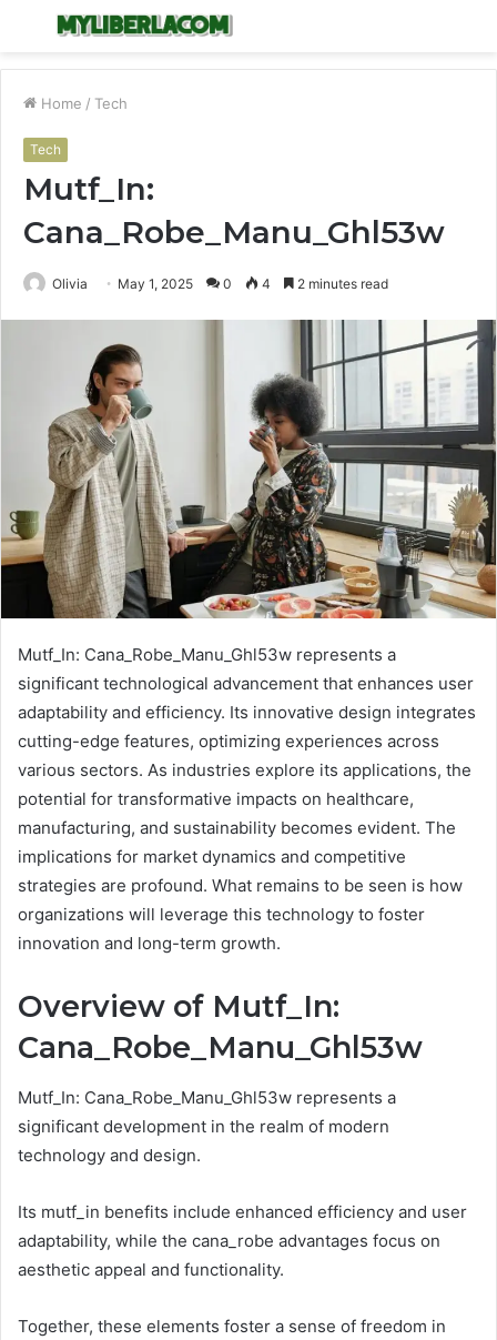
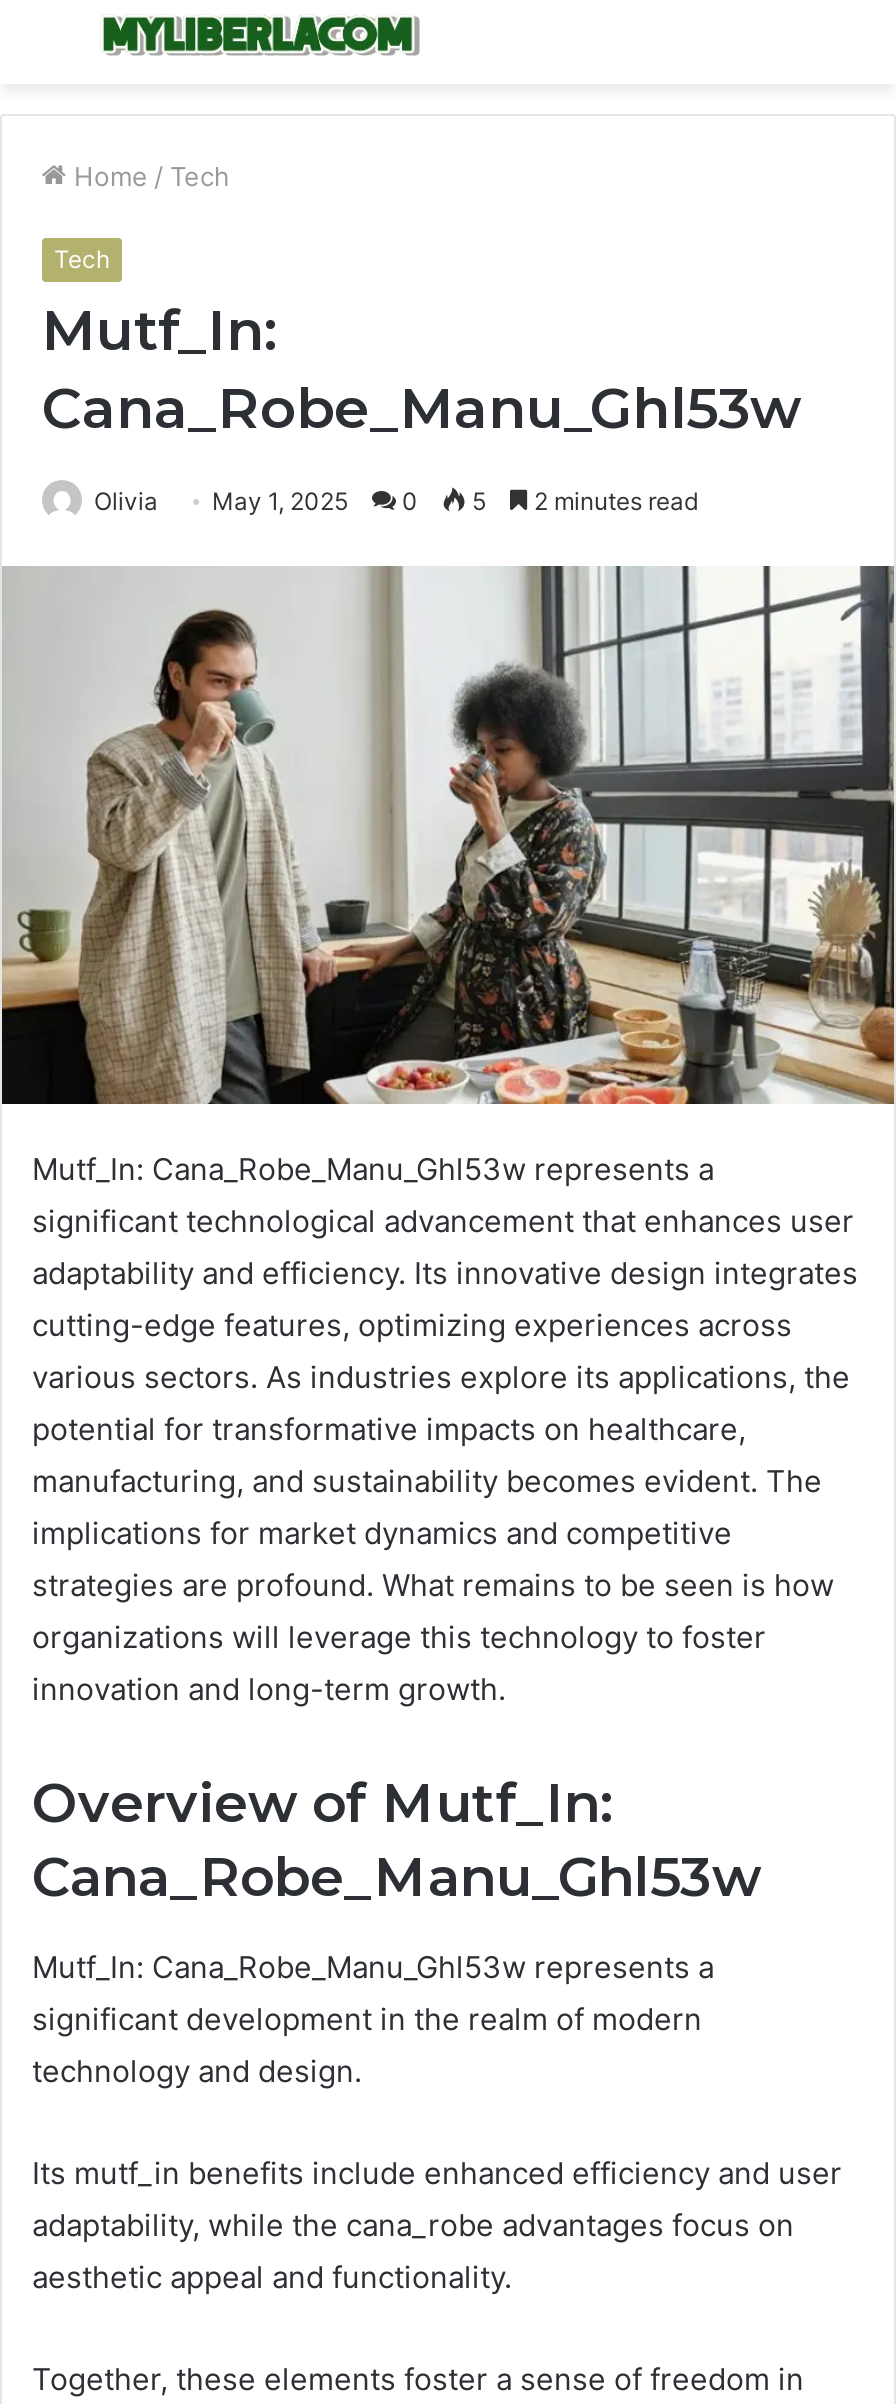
[52,276,388,292] Olivia May 1, 2025 0 4 2 minutes read -> [94,487,698,517] Olivia May 1, 2025 0 5 2 minutes read

